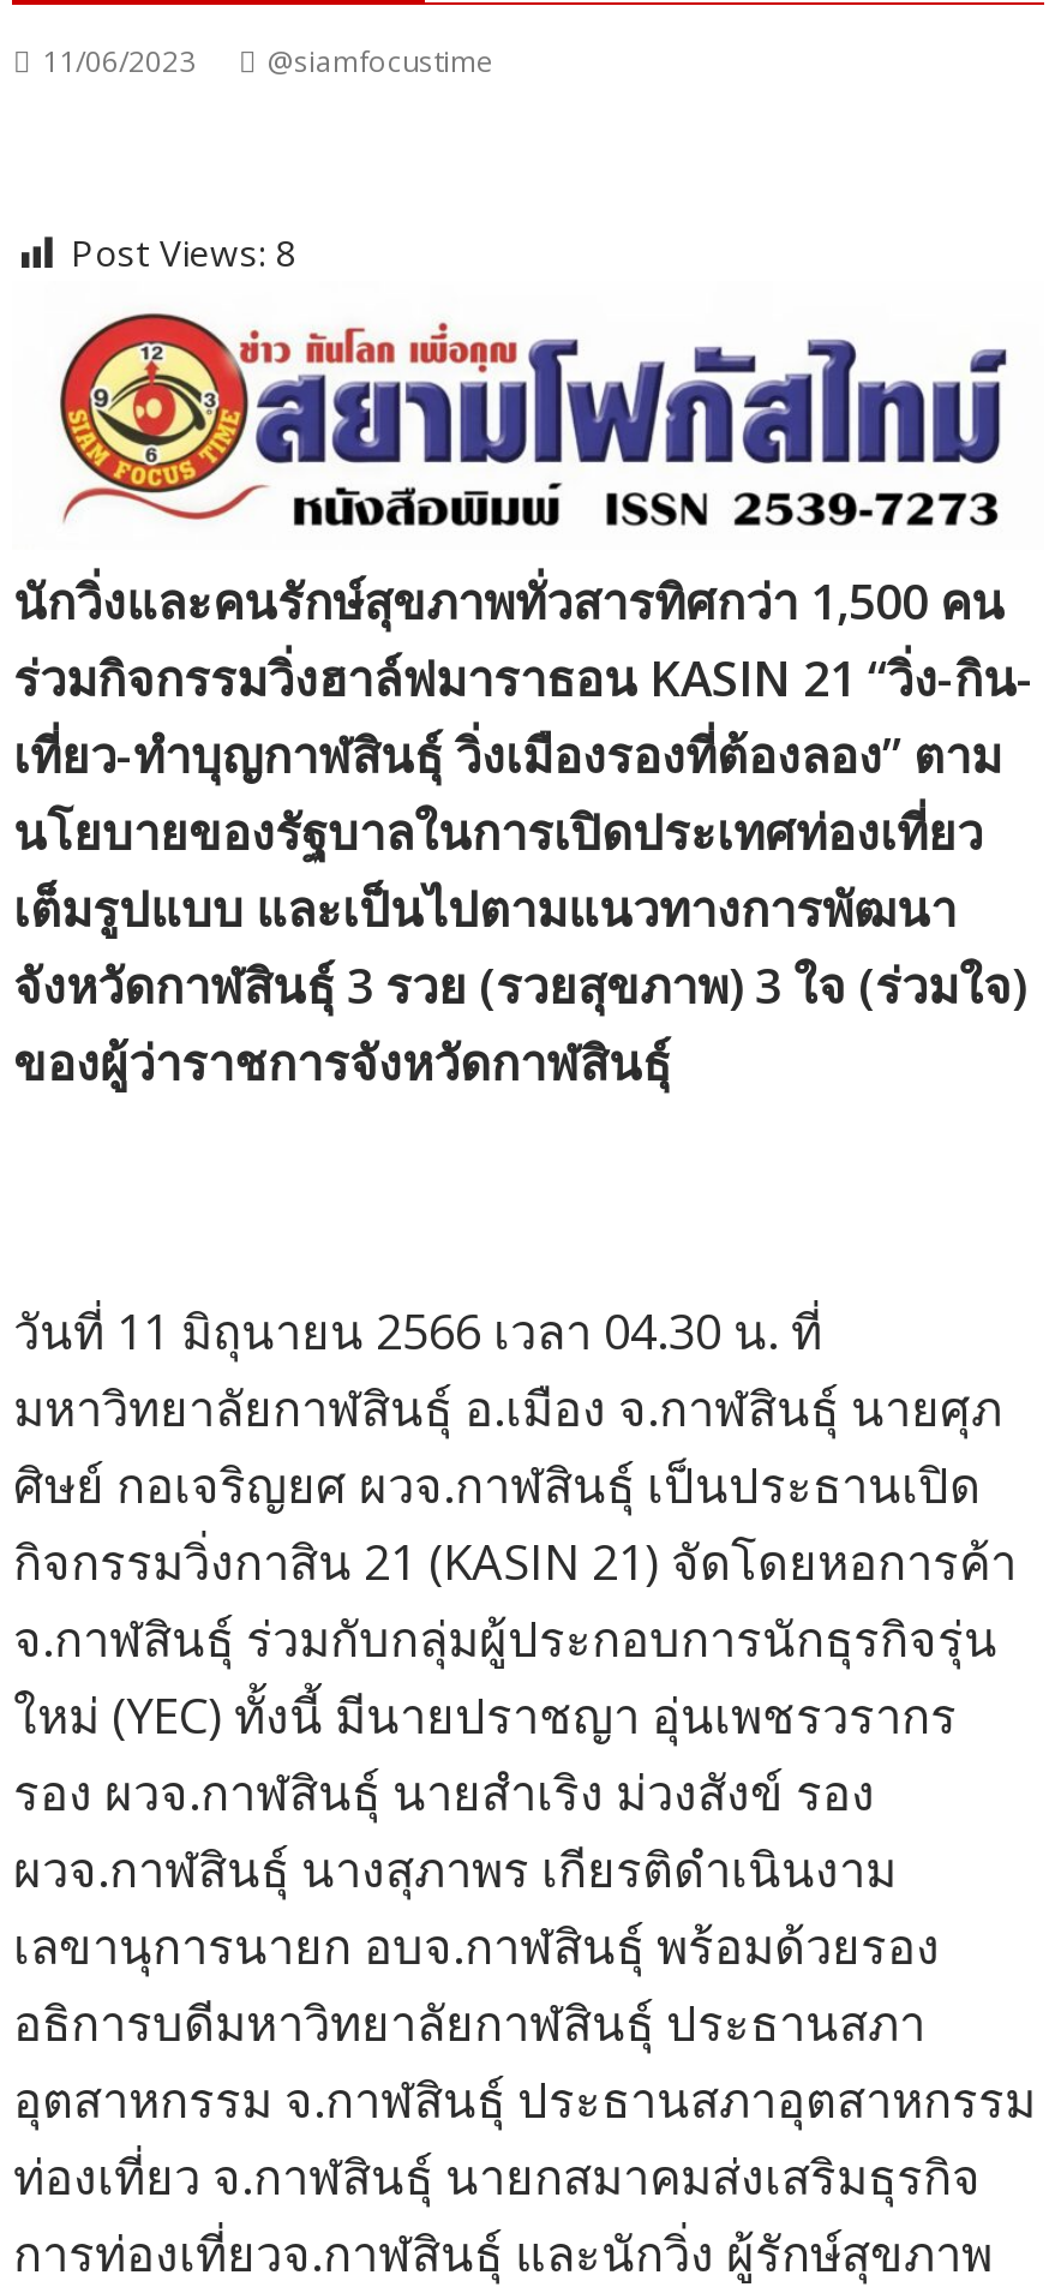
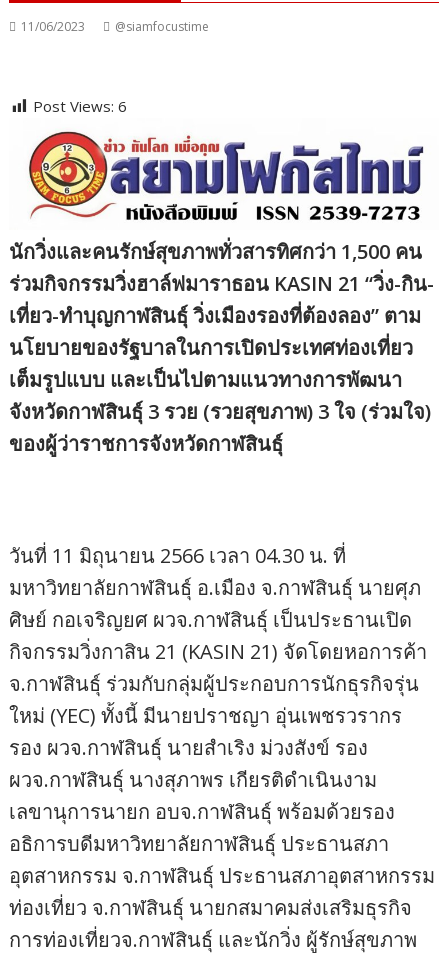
[71,229,296,277] Post Views: 8 -> [33,96,127,116] Post Views: 6

